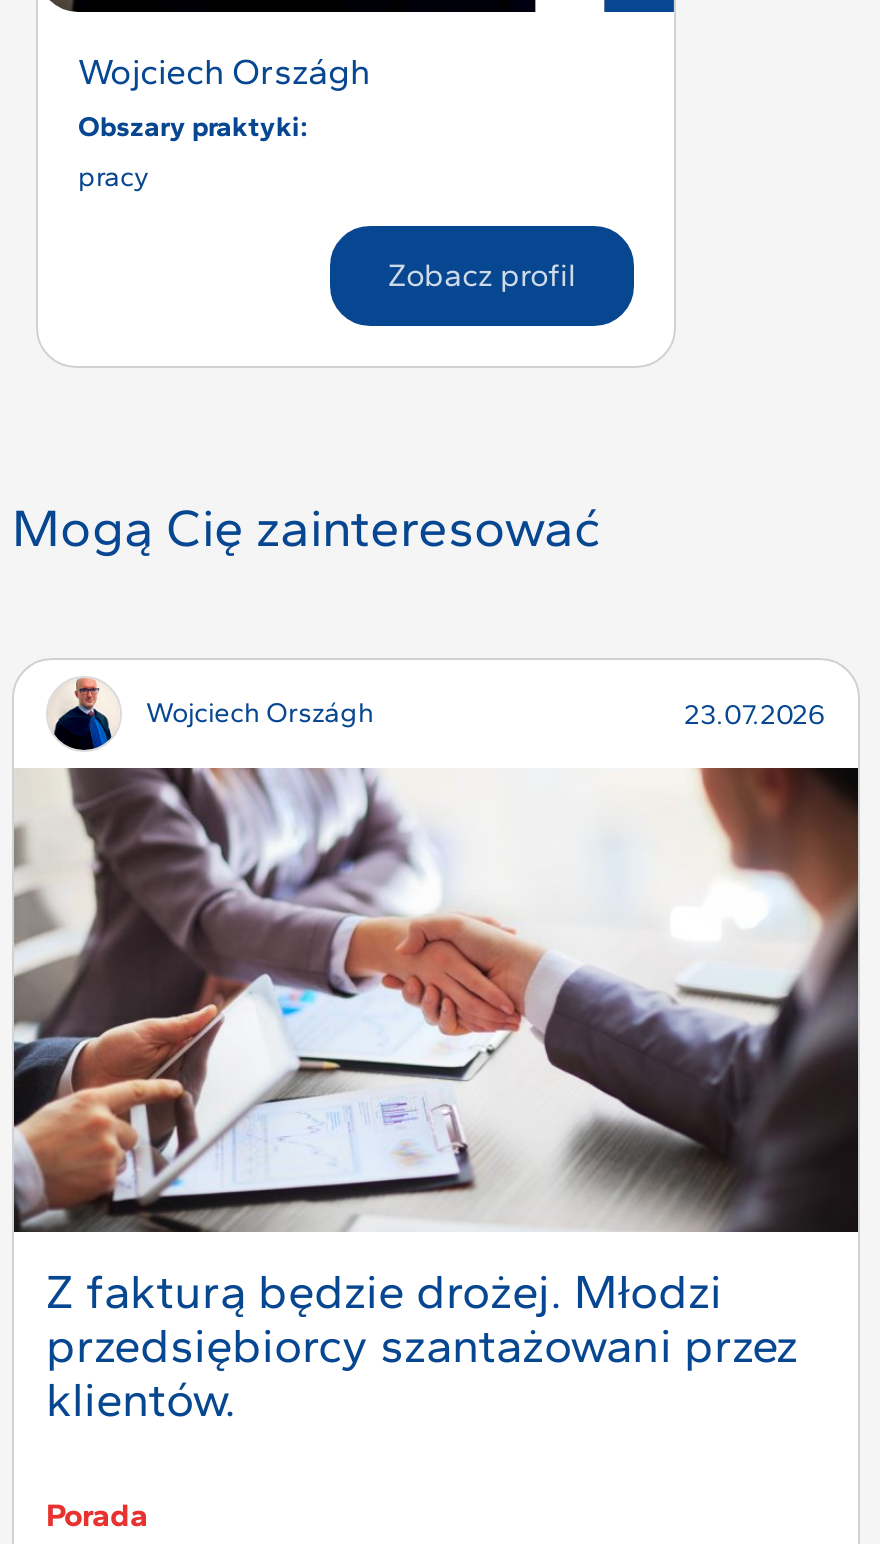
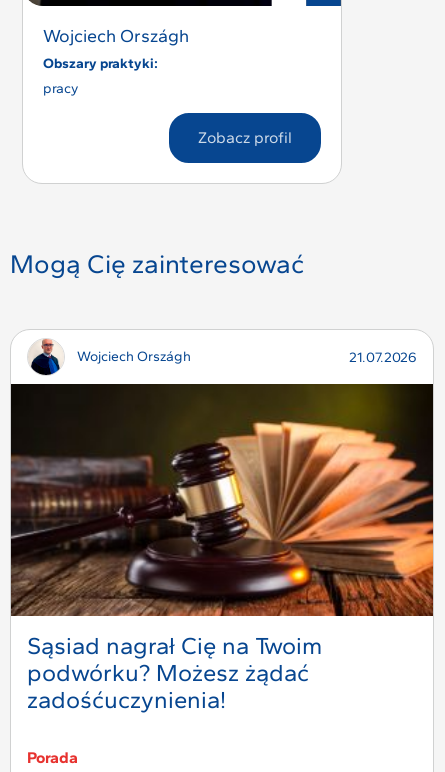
[684,697,826,731] 23.07.2026 -> [349,349,417,366] 21.07.2026
[12,766,860,1428] [image] | Z fakturą będzie drożej. Młodzi | przedsiębiorcy szantażowani przez | klientów. -> [10,383,434,714] [image] | Sąsiad nagrał Cię na Twoim | podwórku? Możesz żądać | zadośćuczynienia!

